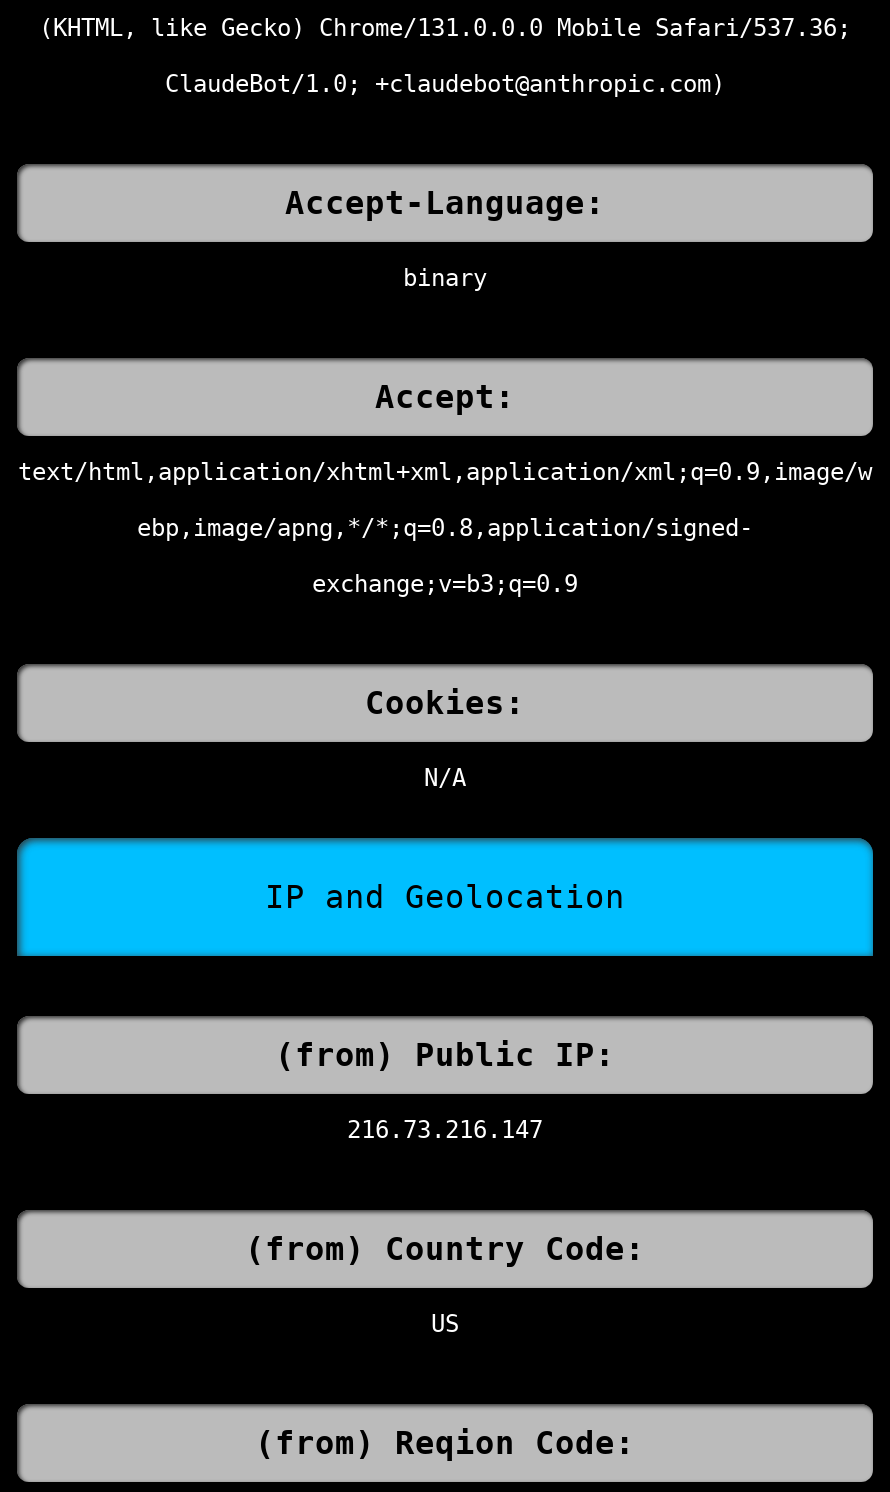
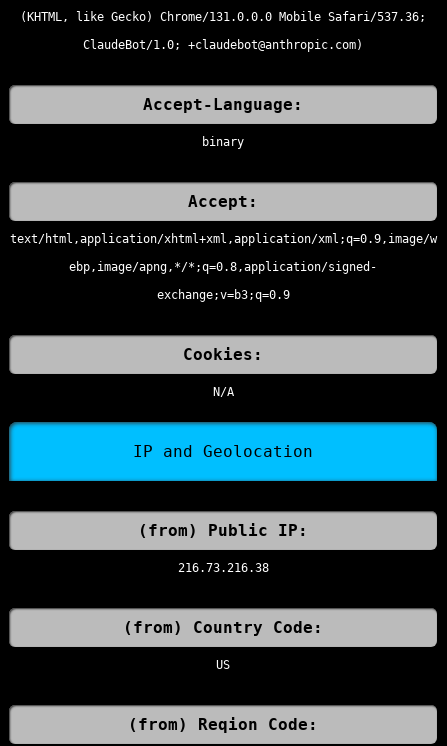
[347,1116,543,1144] 216.73.216.147 -> [177,561,268,575] 216.73.216.38

